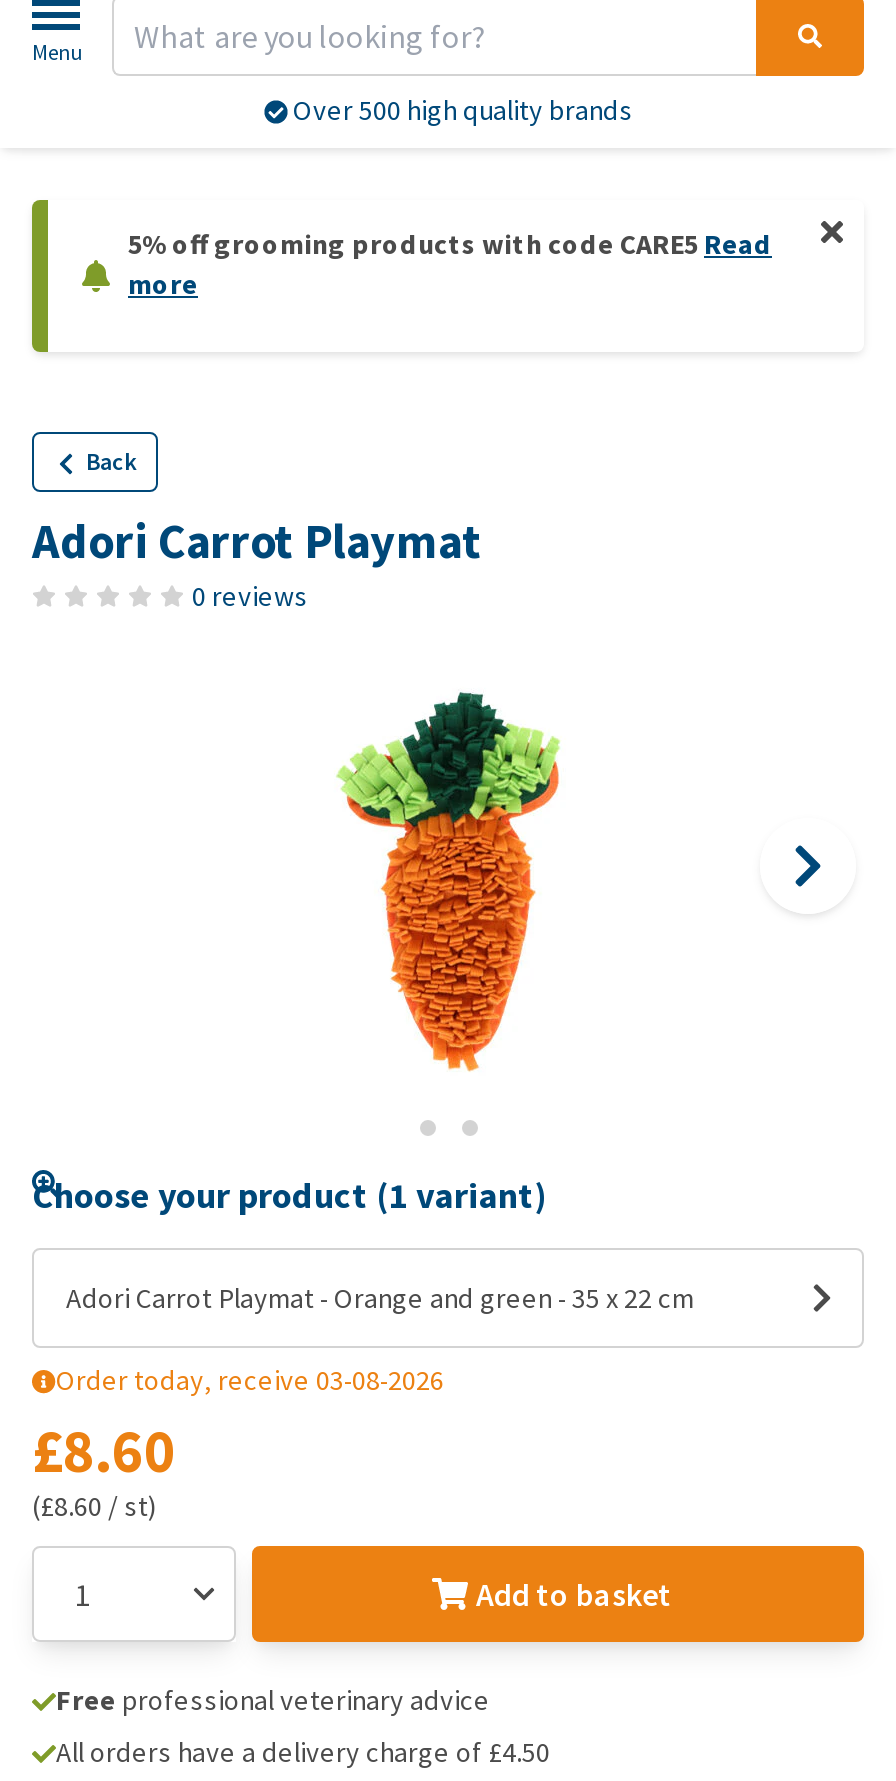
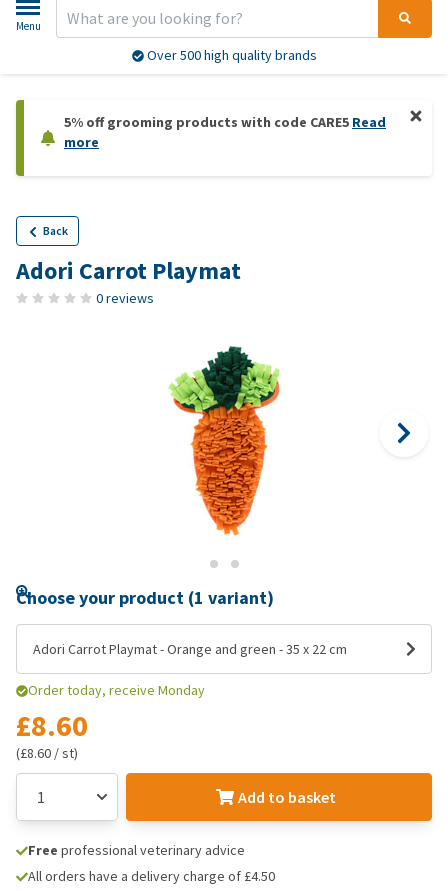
[56,1362,444,1398] Order today, receive 03-08-2026 -> [28,681,205,699] Order today, receive Monday

